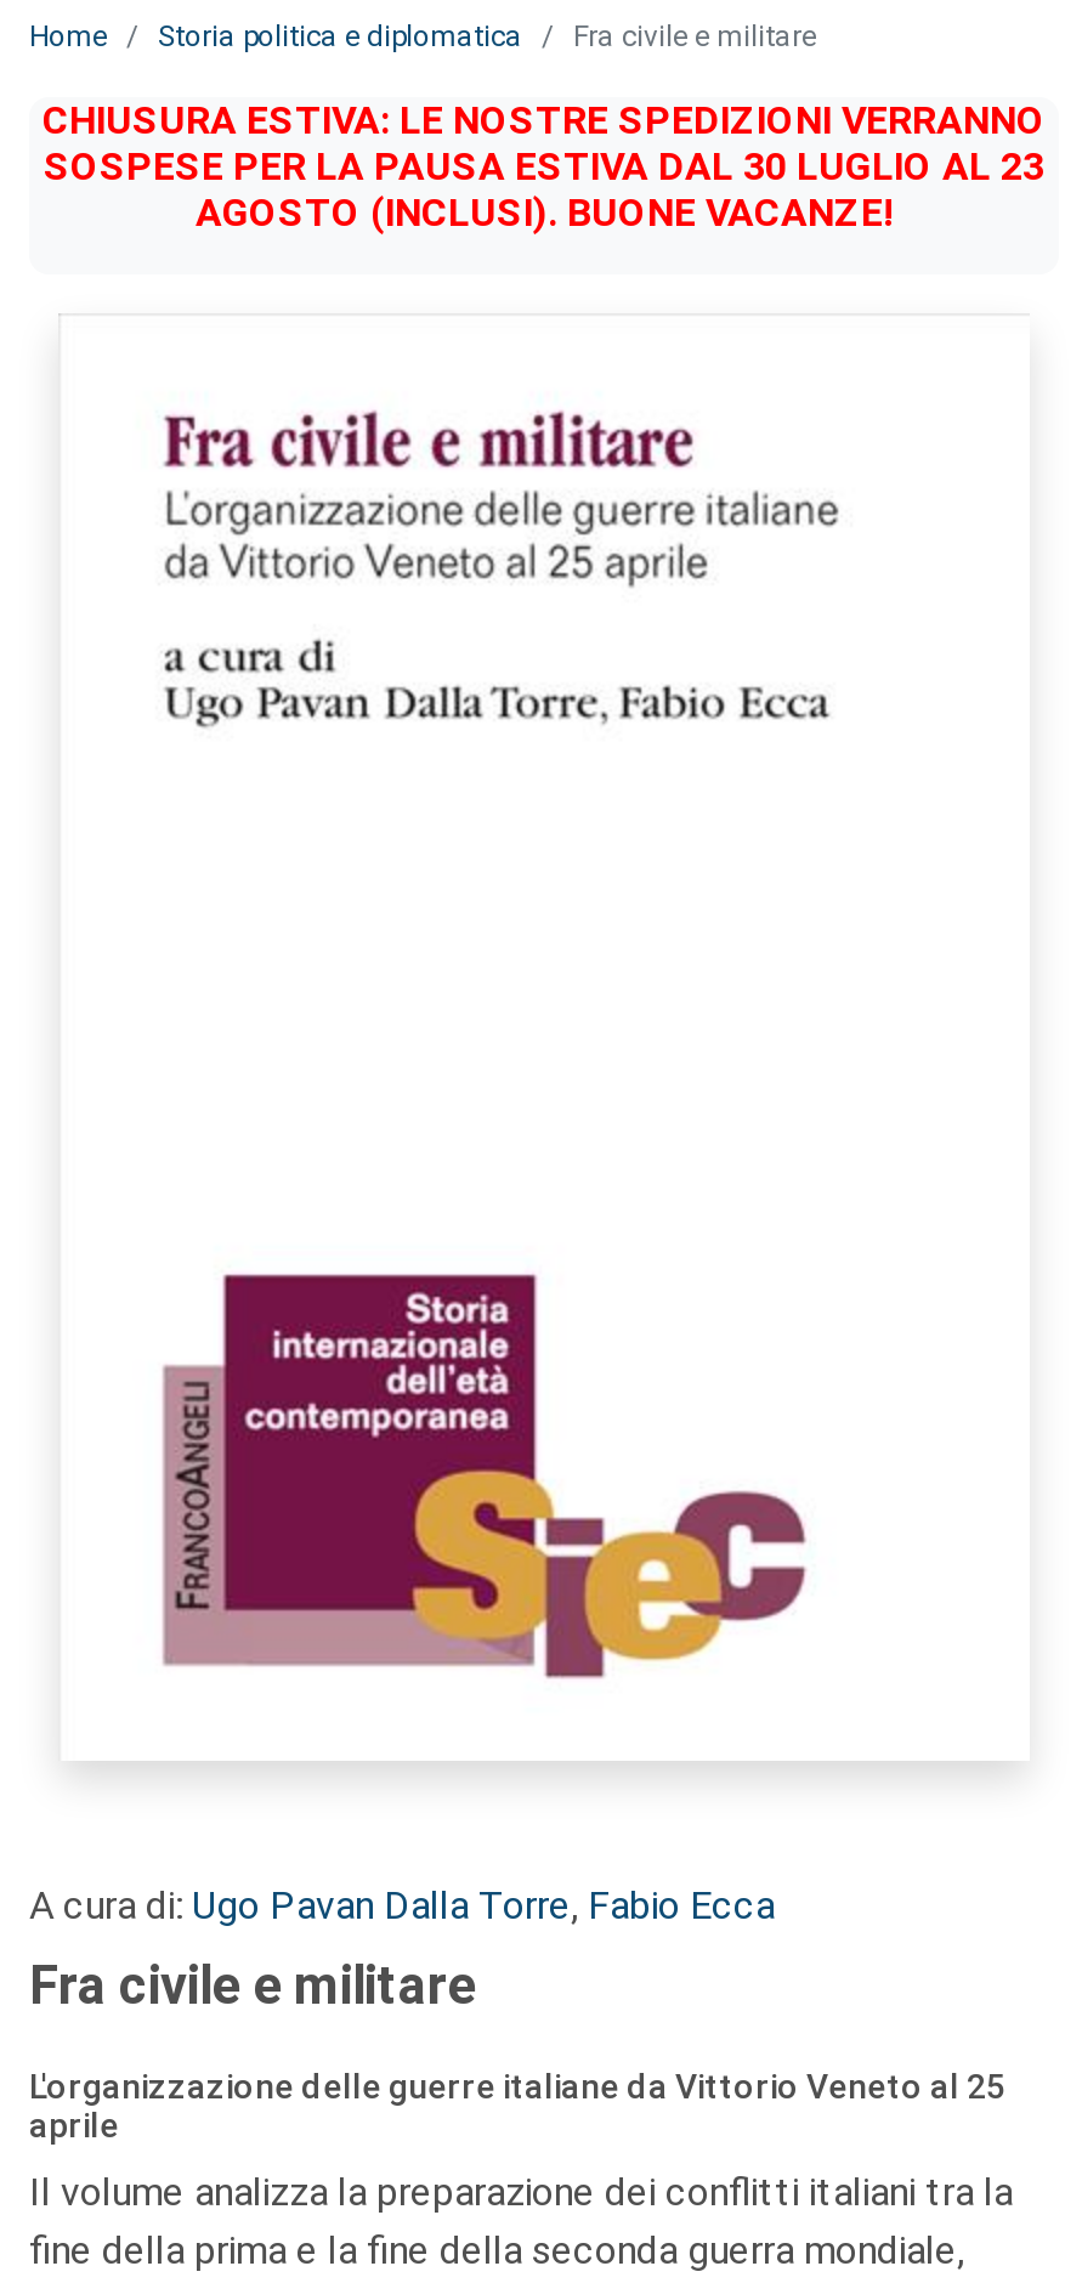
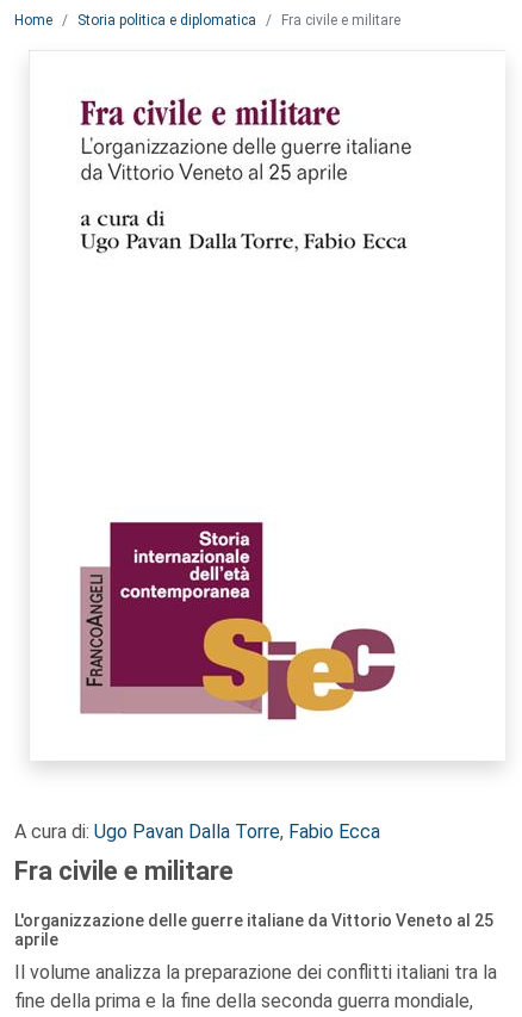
[43,97,1046,236] CHIUSURA ESTIVA: LE NOSTRE SPEDIZIONI VERRANNO | SOSPESE PER LA PAUSA ESTIVA DAL 30 LUGLIO AL 23 | AGOSTO (INCLUSI). BUONE VACANZE! -> none

